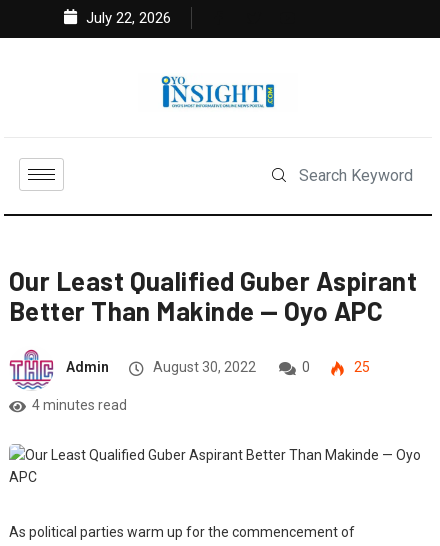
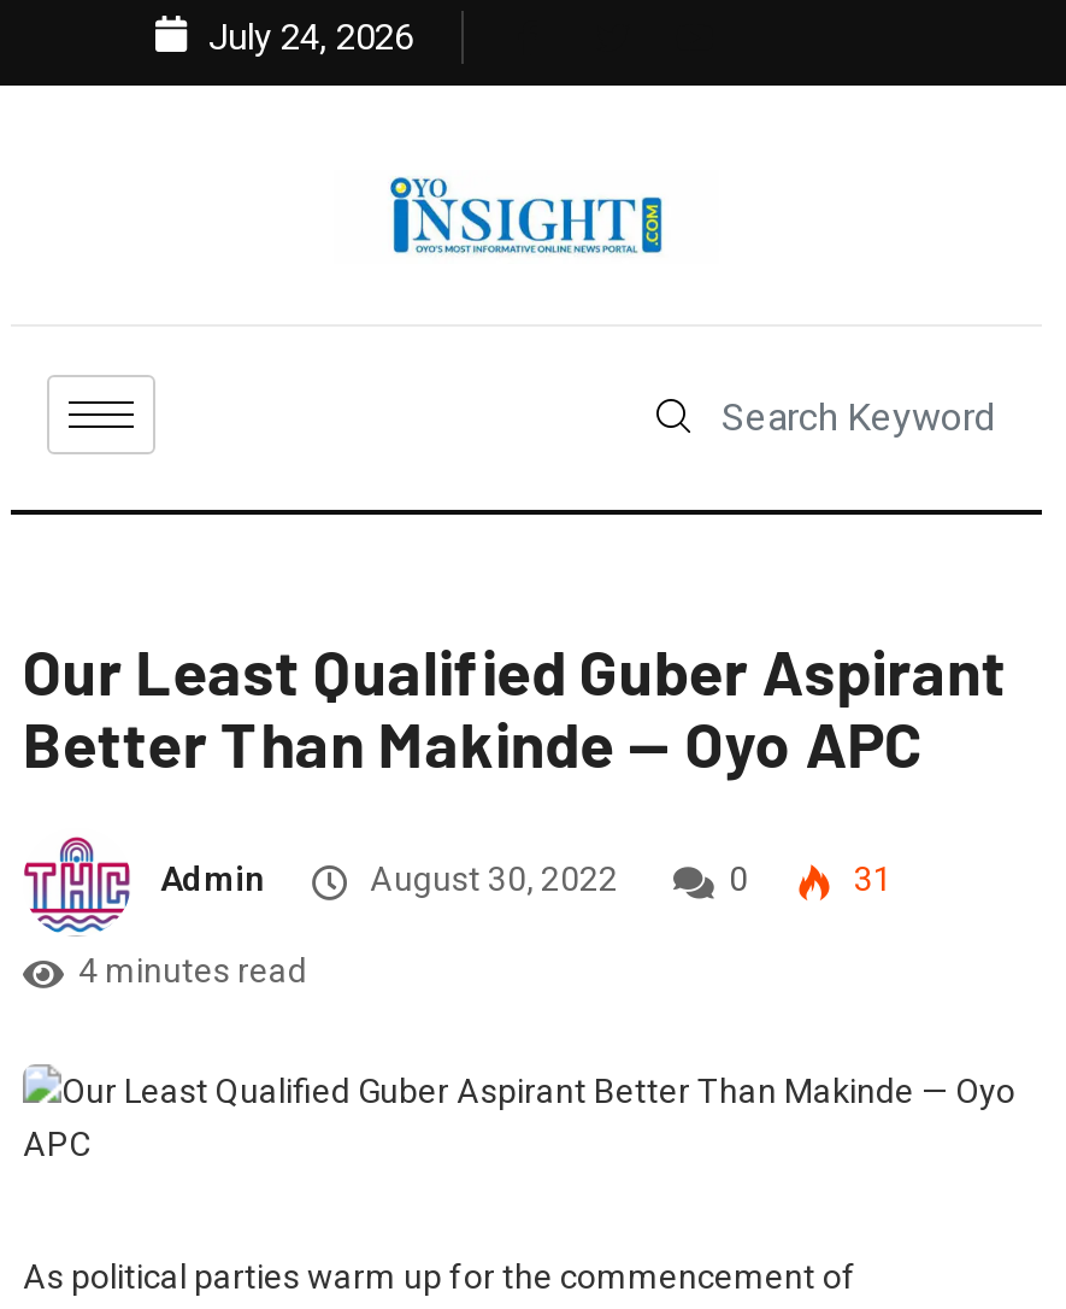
[82,9,171,27] July 22, 2026 -> [199,16,413,59] July 24, 2026
[351,359,370,375] 25 -> [847,860,893,899] 31

